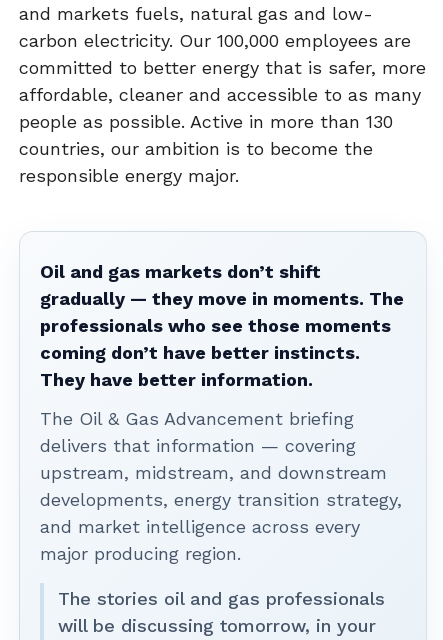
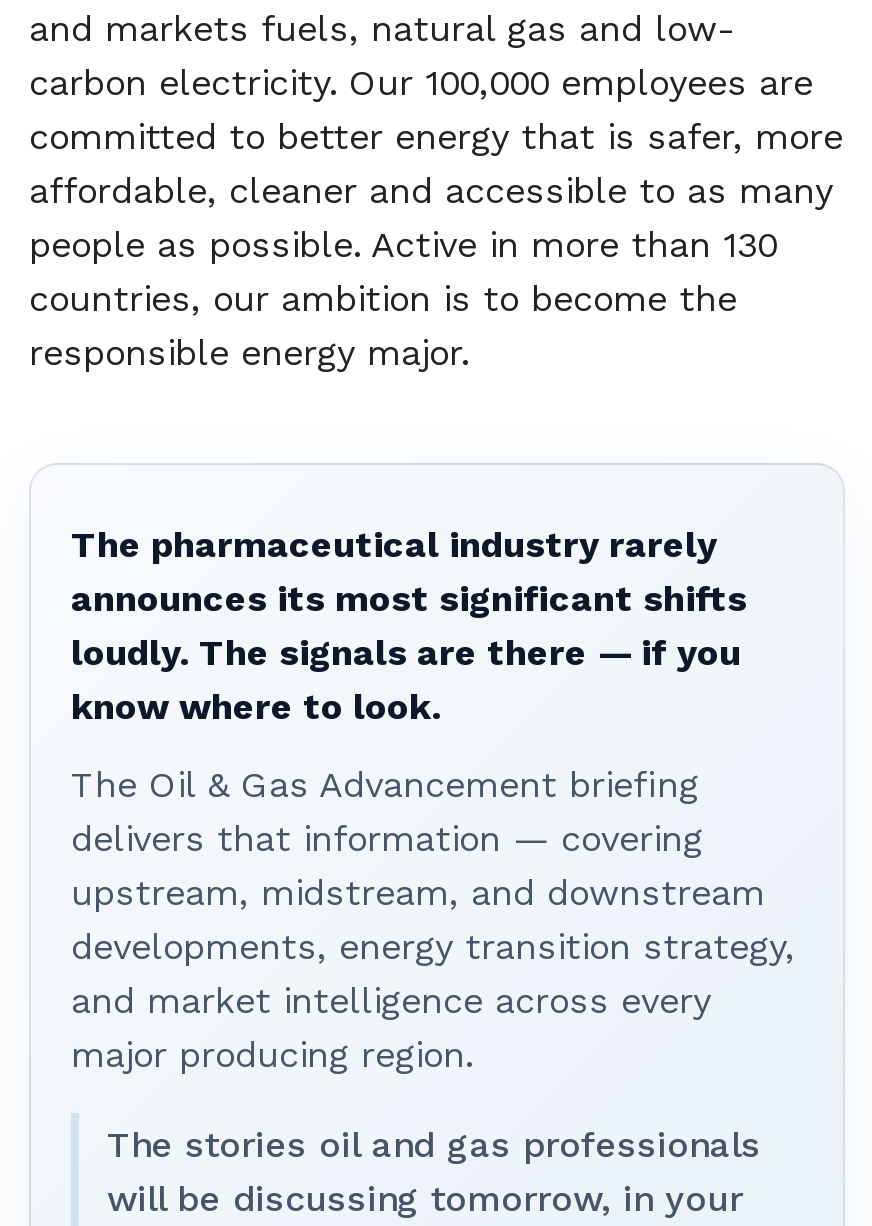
[40,261,404,390] Oil and gas markets don’t shift | gradually — they move in moments. The | professionals who see those moments | coming don’t have better instincts. | They have better information. -> [71,522,747,726] The pharmaceutical industry rarely | announces its most significant shifts | loudly. The signals are there — if you | know where to look.

